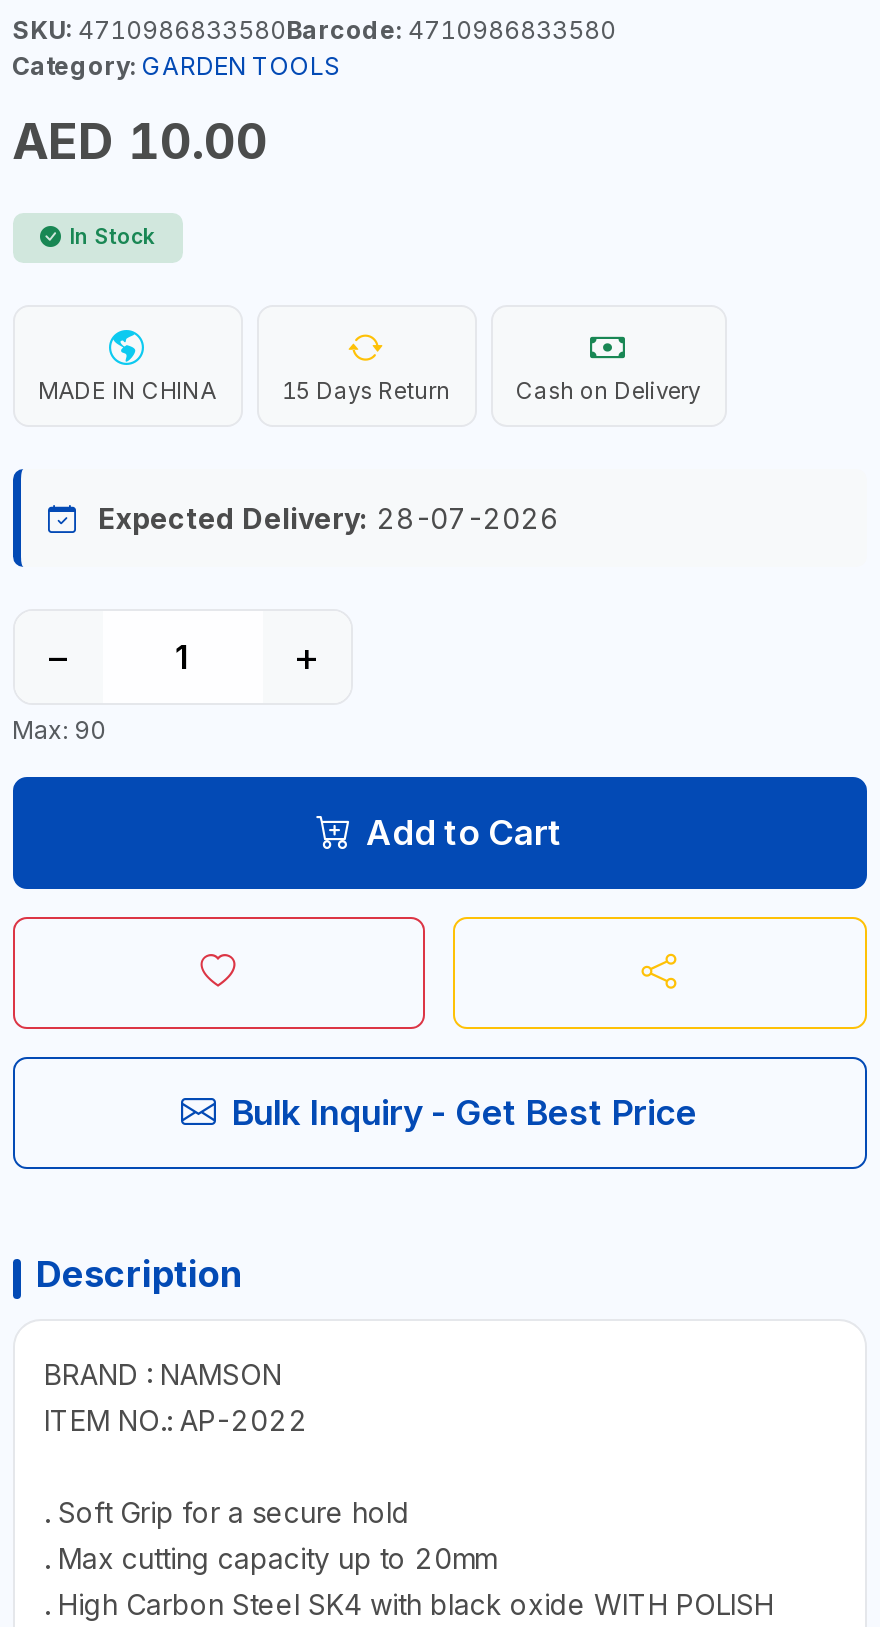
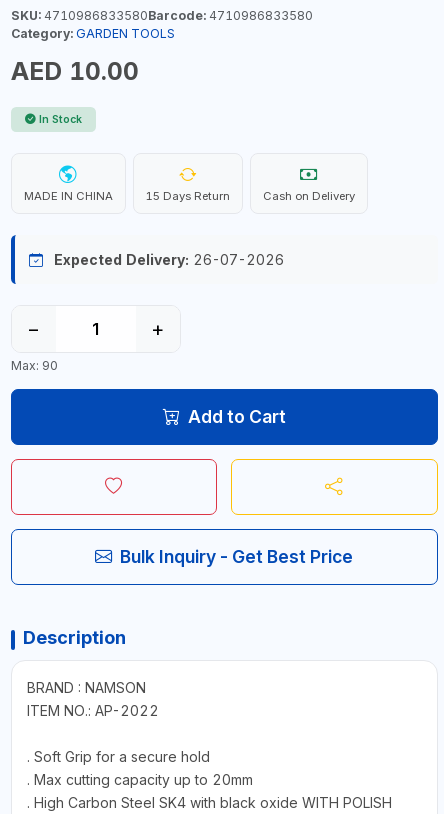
[98,501,558,535] Expected Delivery: 28-07-2026 -> [53,251,283,268] Expected Delivery: 26-07-2026

